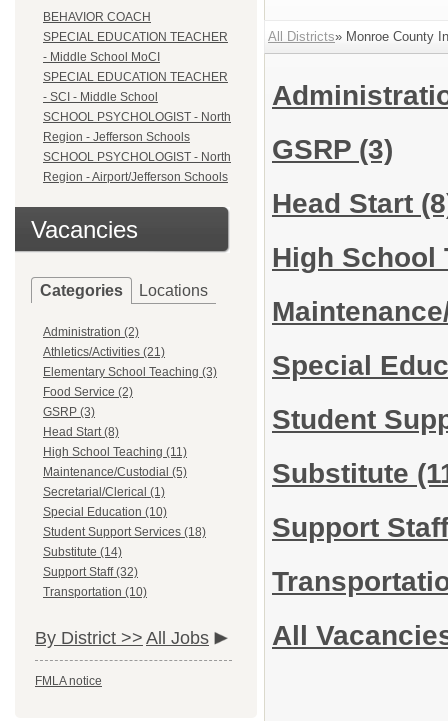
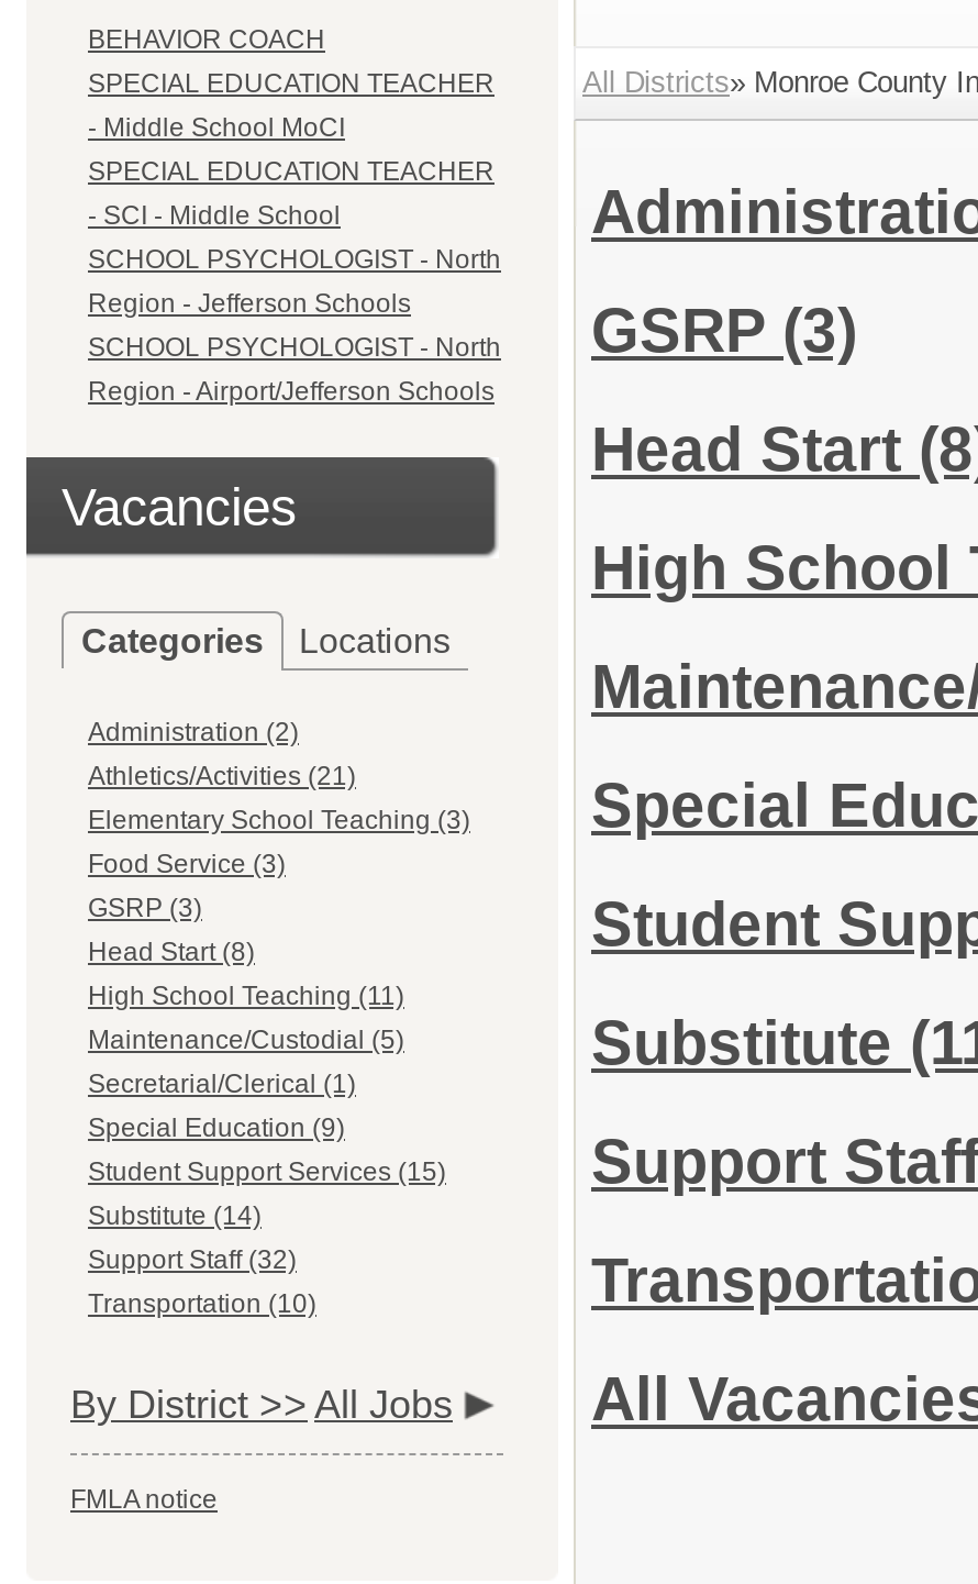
[43,385,133,399] Food Service (2) -> [88,849,286,879] Food Service (3)
[43,505,167,519] Special Education (10) -> [88,1112,345,1143] Special Education (9)
[43,525,206,539] Student Support Services (18) -> [88,1156,446,1187] Student Support Services (15)

